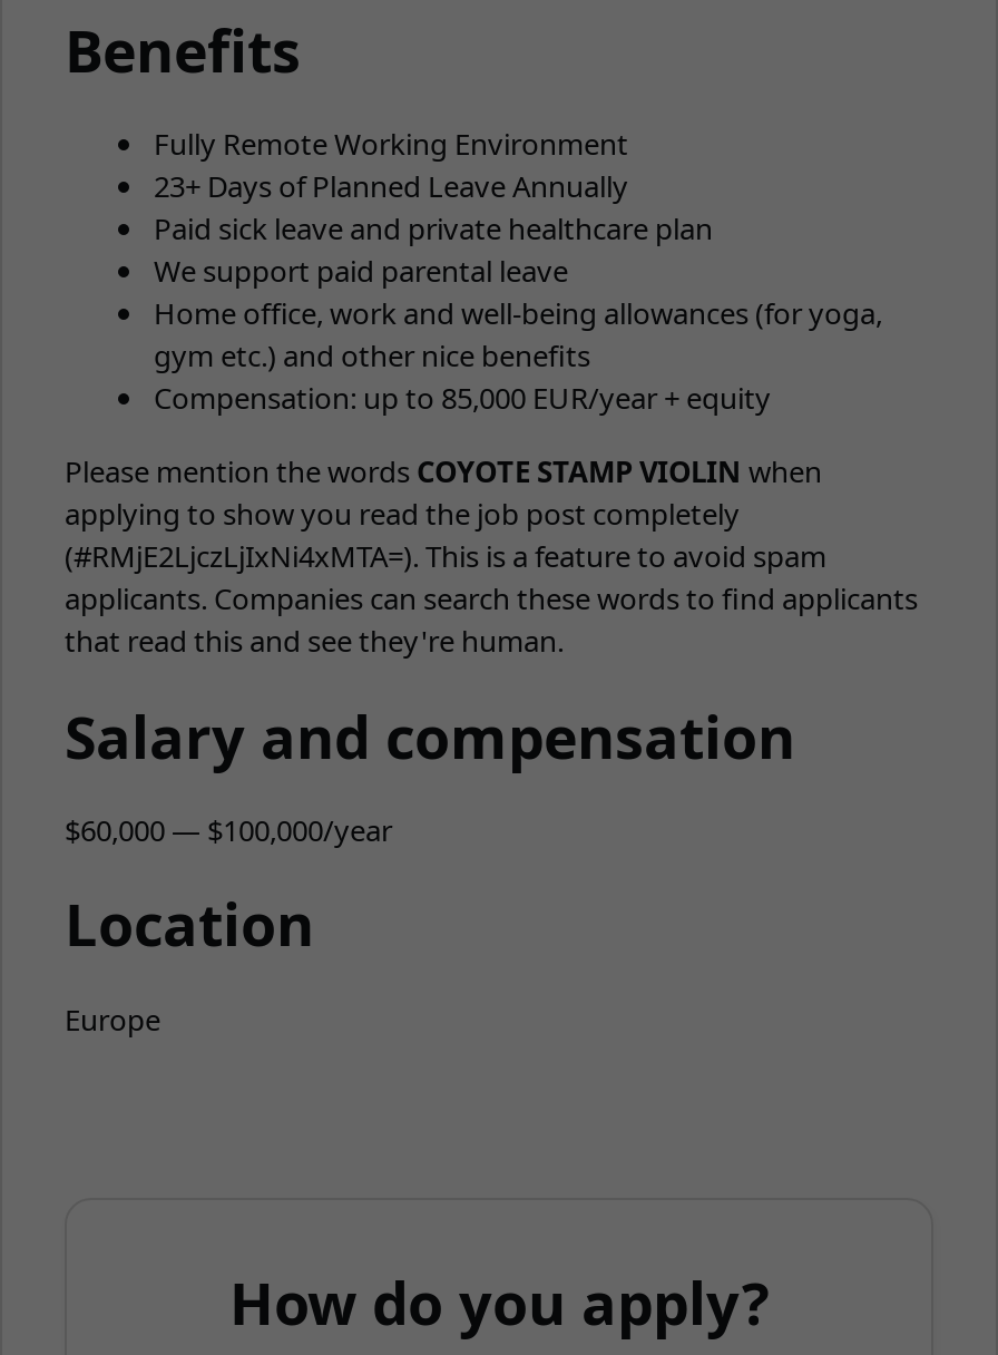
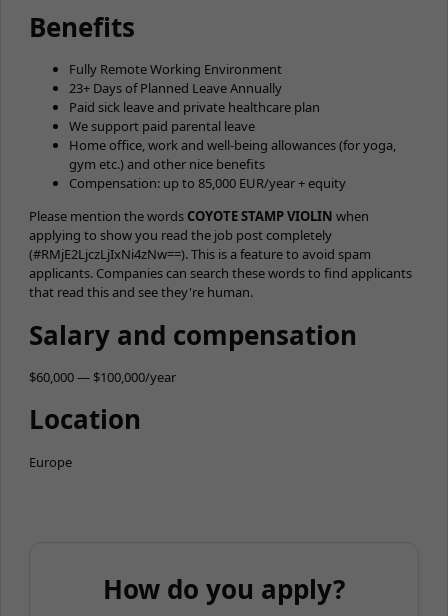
[65,536,826,576] (#RMjE2LjczLjIxNi4xMTA=). This is a feature to avoid spam -> [29,245,371,263] (#RMjE2LjczLjIxNi4zNw==). This is a feature to avoid spam

